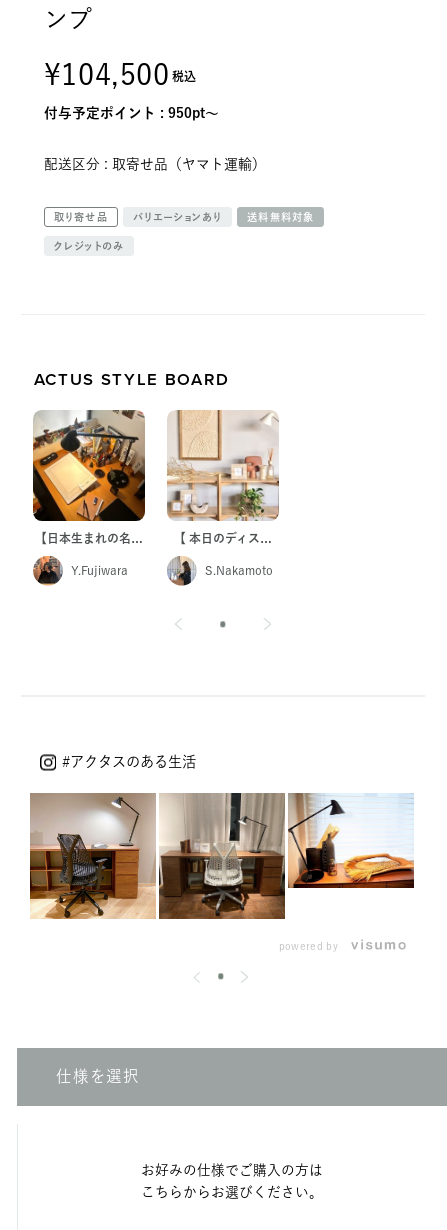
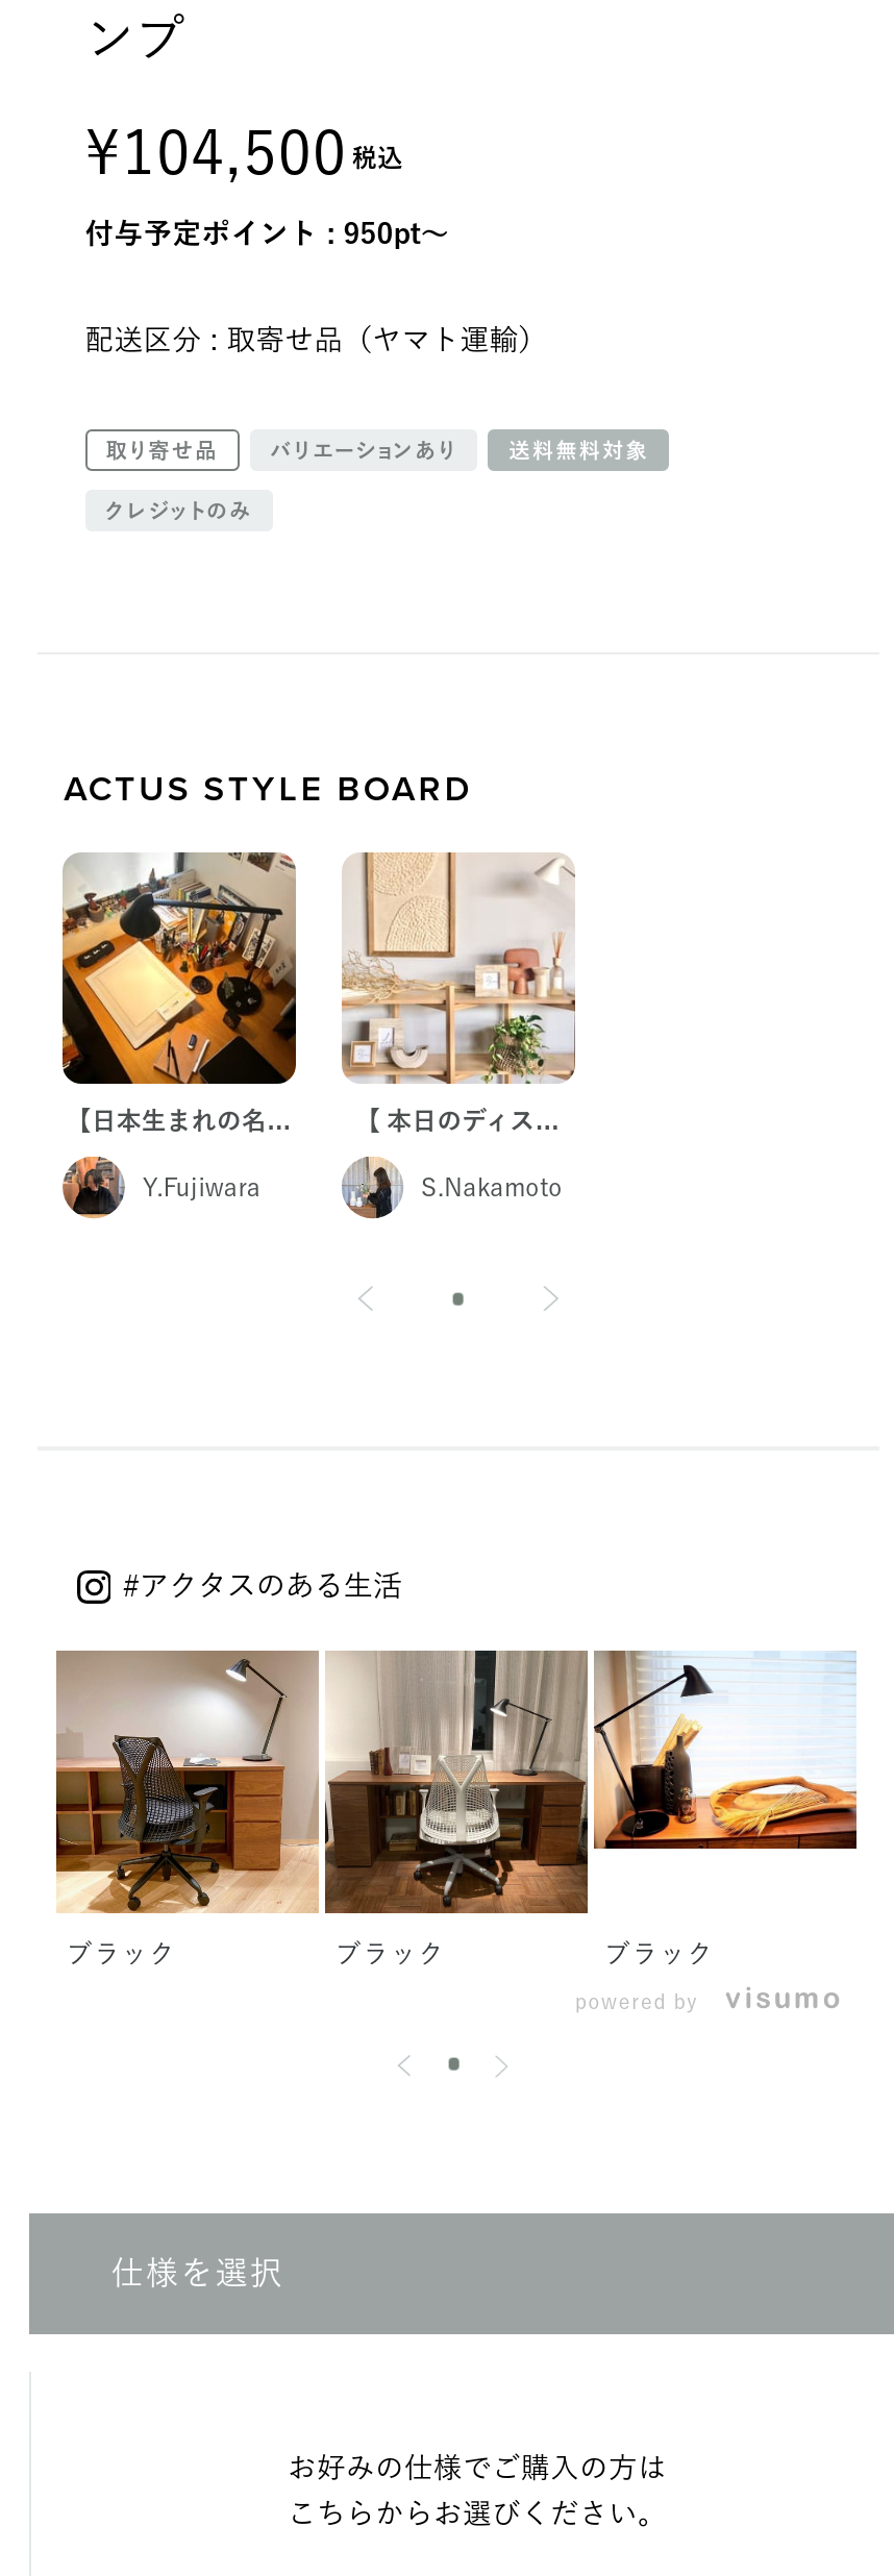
none -> [66,1940,715,1965] ブラック | ブラック | ブラック

